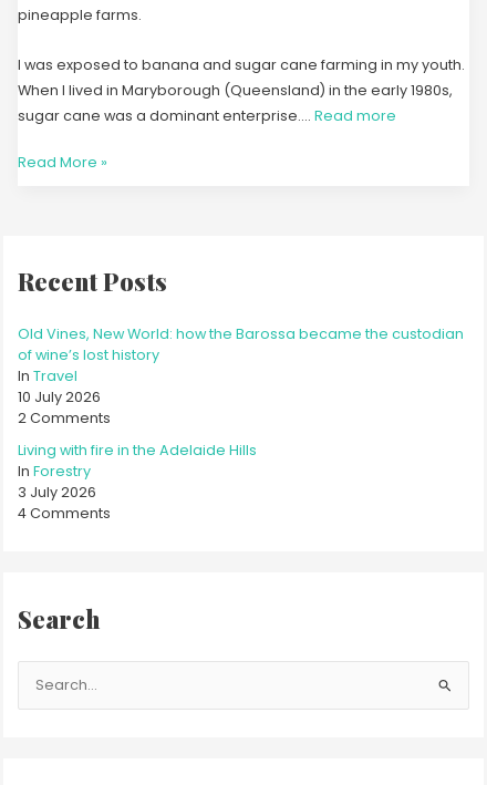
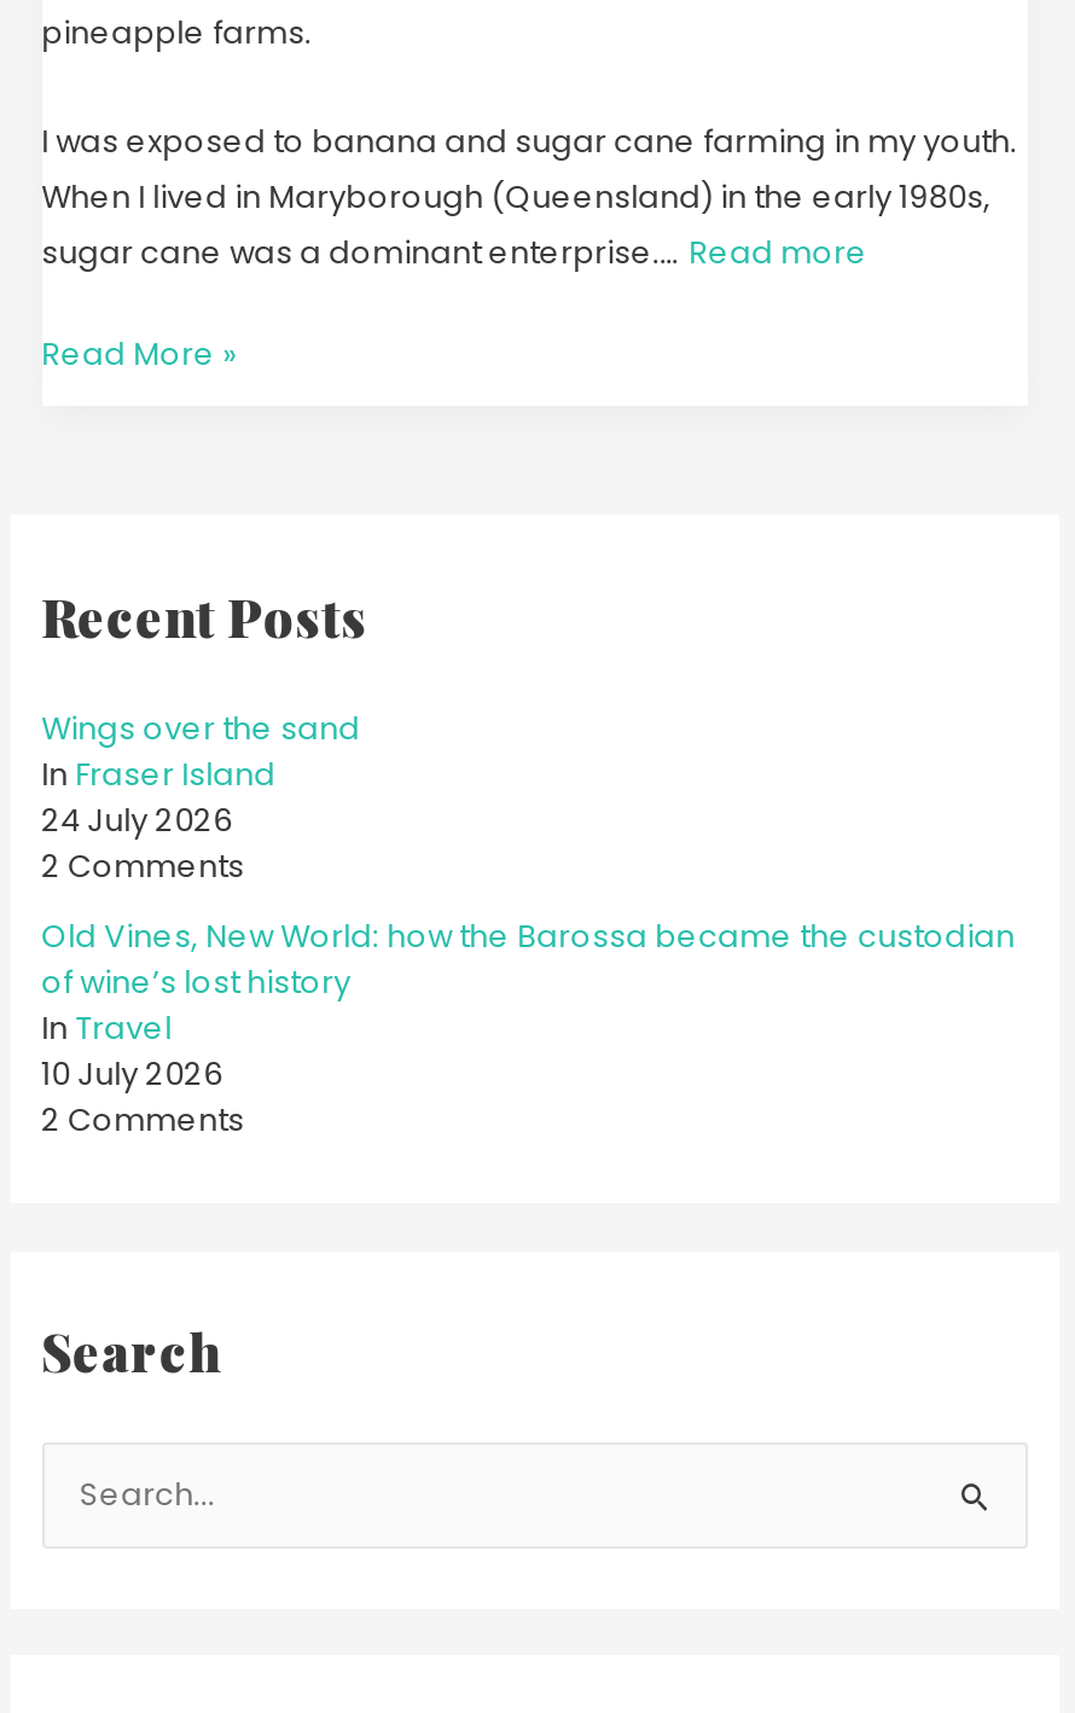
none -> [42,708,360,887] Wings over the sand | In Fraser Island | 24 July 2026 | 2 Comments
moved [17,325,463,427] -> [42,915,1015,1140]: Old Vines, New World: how the Barossa became the custodian | of wine’s lost history | In Travel | 10 July 2026 | 2 Comments
[17,440,256,522] Living with fire in the Adelaide Hills | In Forestry | 3 July 2026 | 4 Comments -> none

